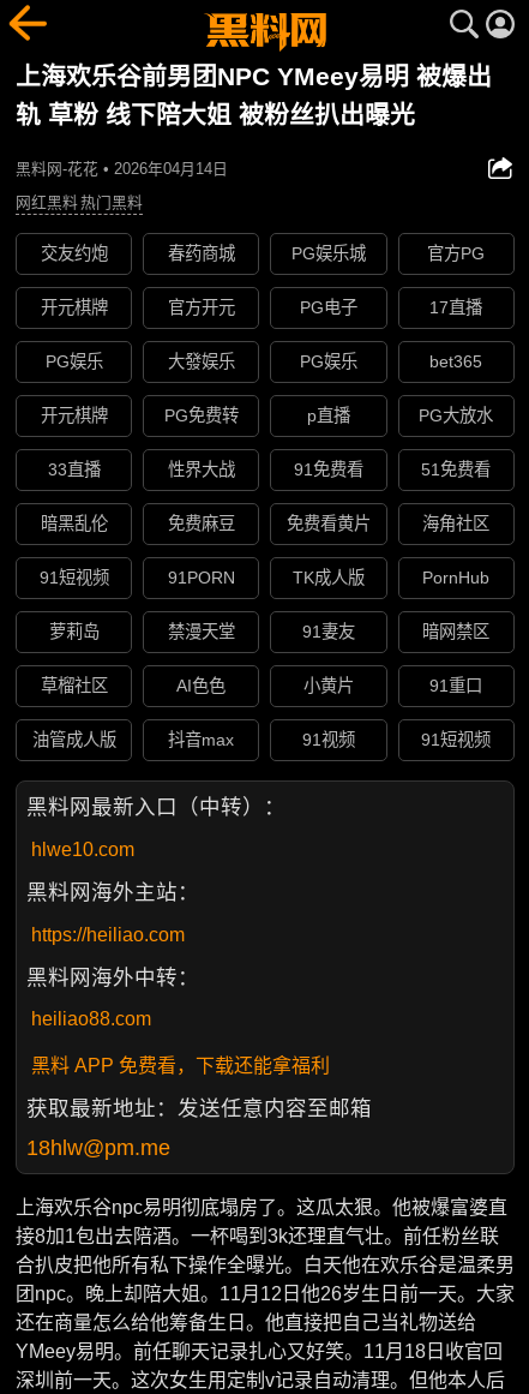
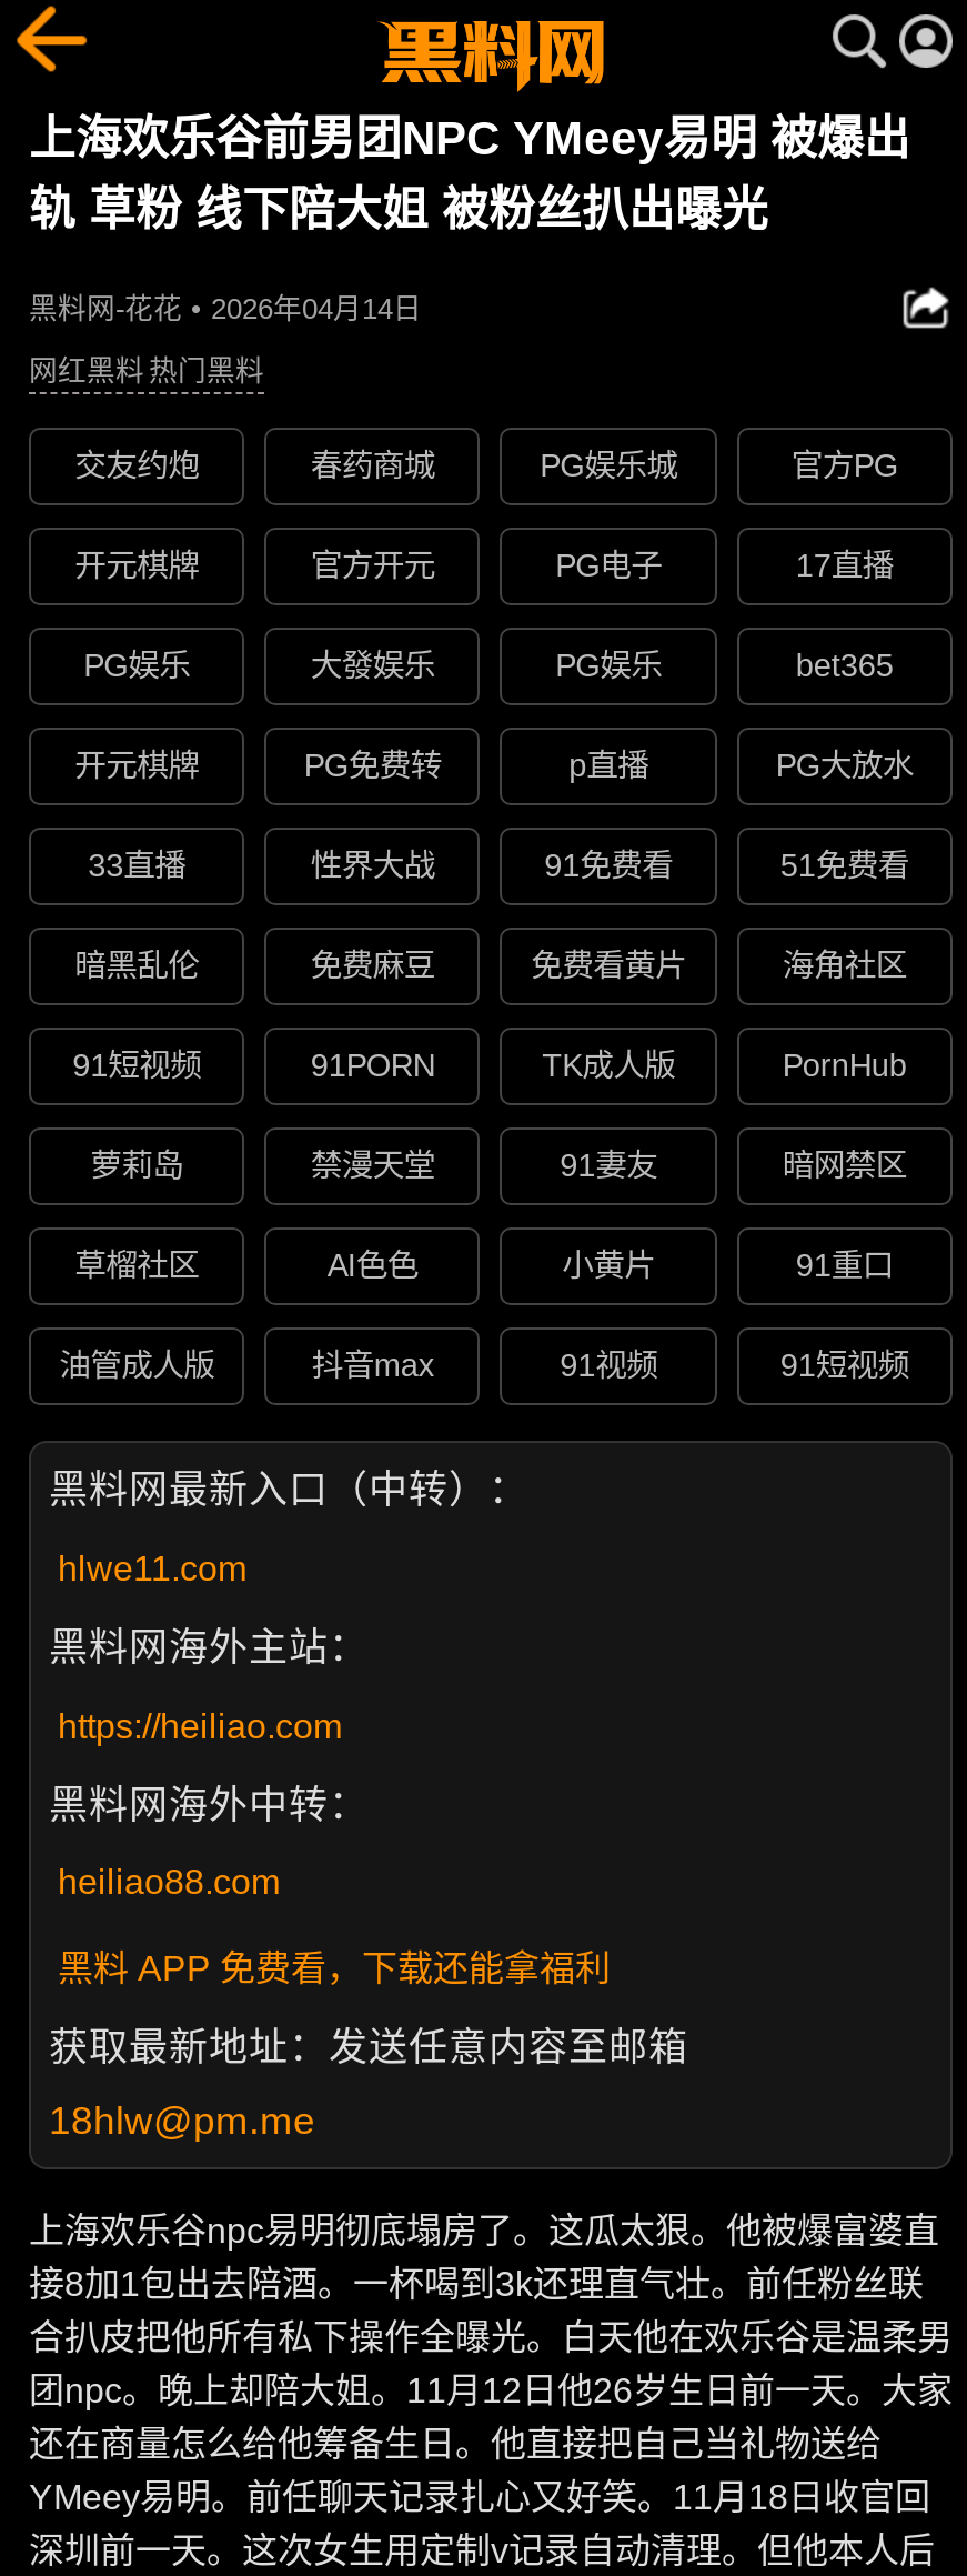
[31,839,134,859] hlwe10.com -> [58,1549,246,1587] hlwe11.com

